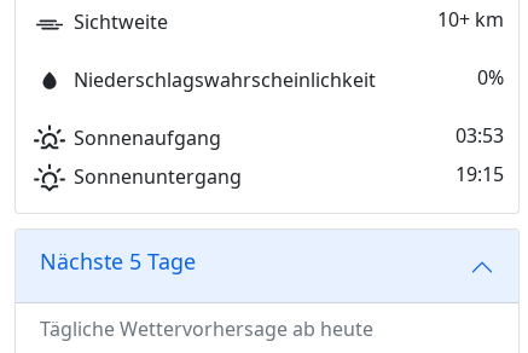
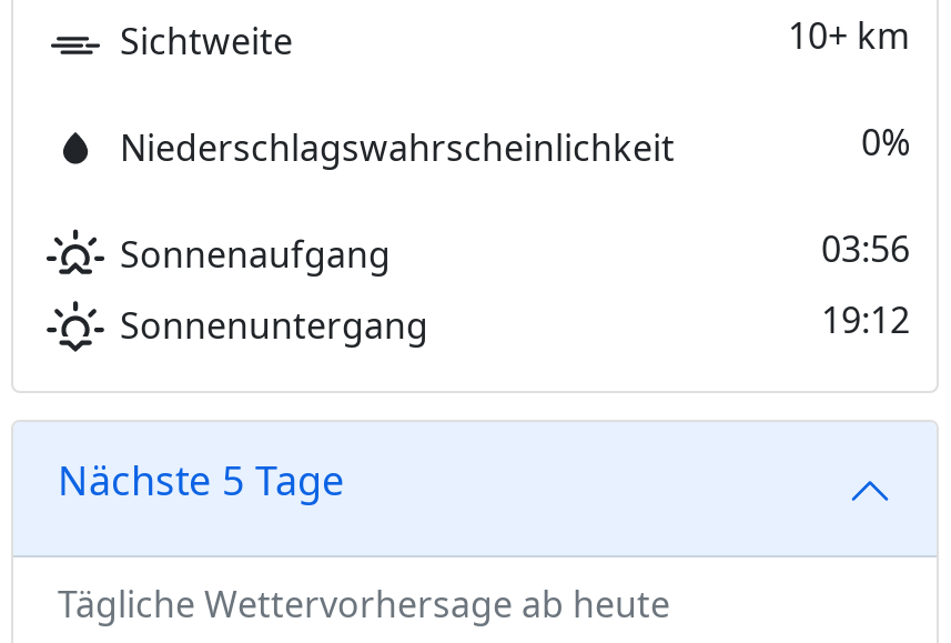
[456,122,504,149] 03:53 -> [821,224,910,273] 03:56
[456,161,504,187] 19:15 -> [821,295,910,344] 19:12

